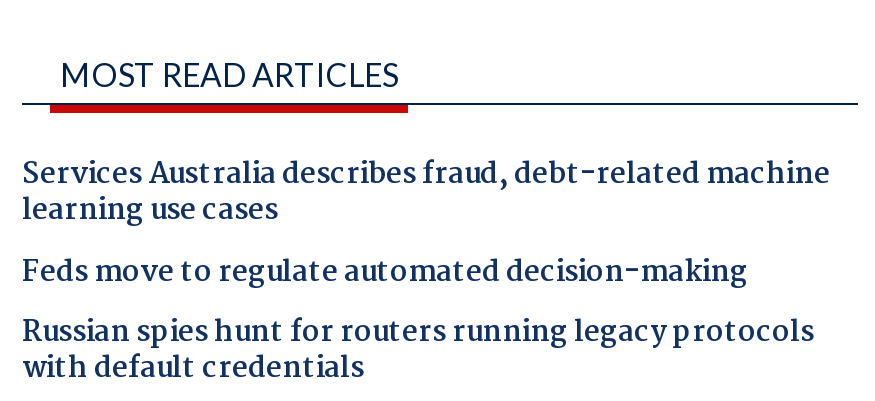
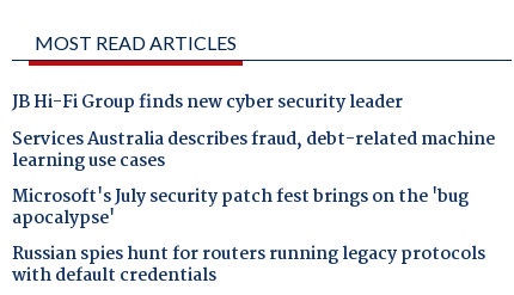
none -> [12,89,403,118] JB Hi-Fi Group finds new cyber security leader
[22,248,748,296] Feds move to regulate automated decision-making -> [12,183,469,233] Microsoft's July security patch fest brings on the 'bug | apocalypse'

